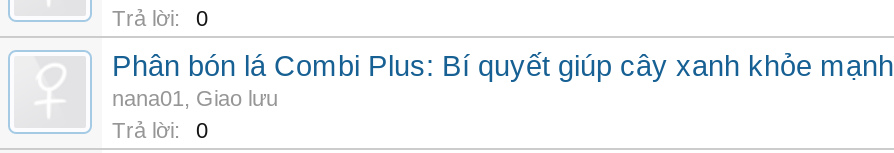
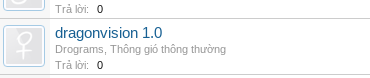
[112,50,894,110] Phân bón lá Combi Plus: Bí quyết giúp cây xanh khỏe mạnh | nana01, Giao lưu -> [55,25,226,55] dragonvision 1.0 | Drograms, Thông gió thông thường

